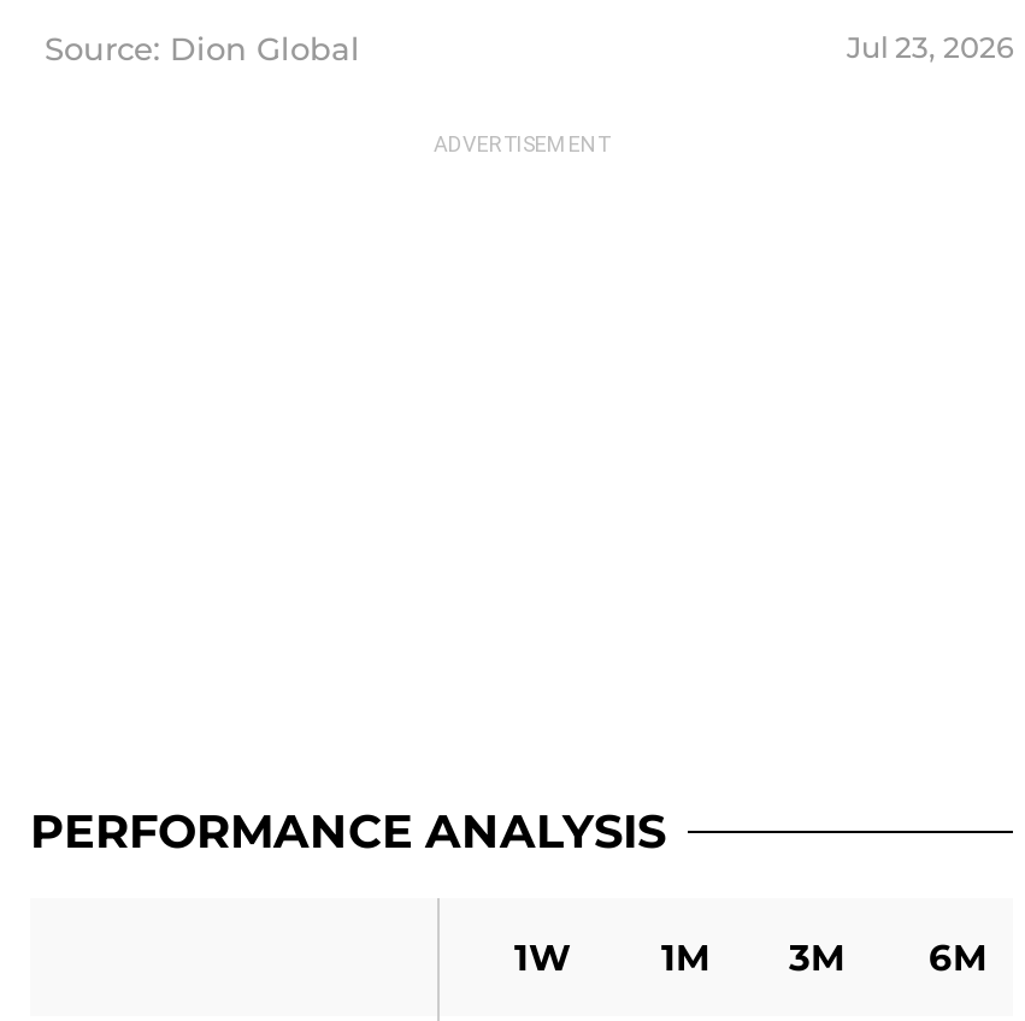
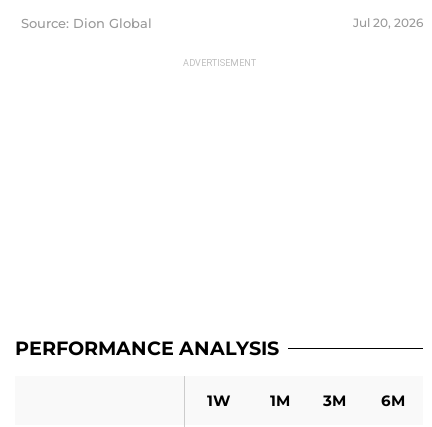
[847,28,1013,64] Jul 23, 2026 -> [353,15,423,30] Jul 20, 2026

